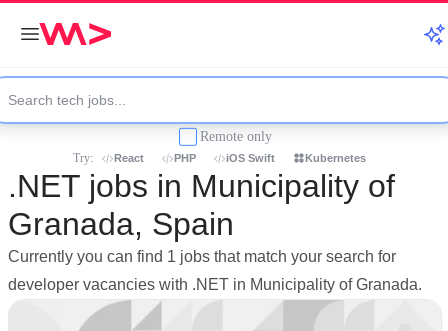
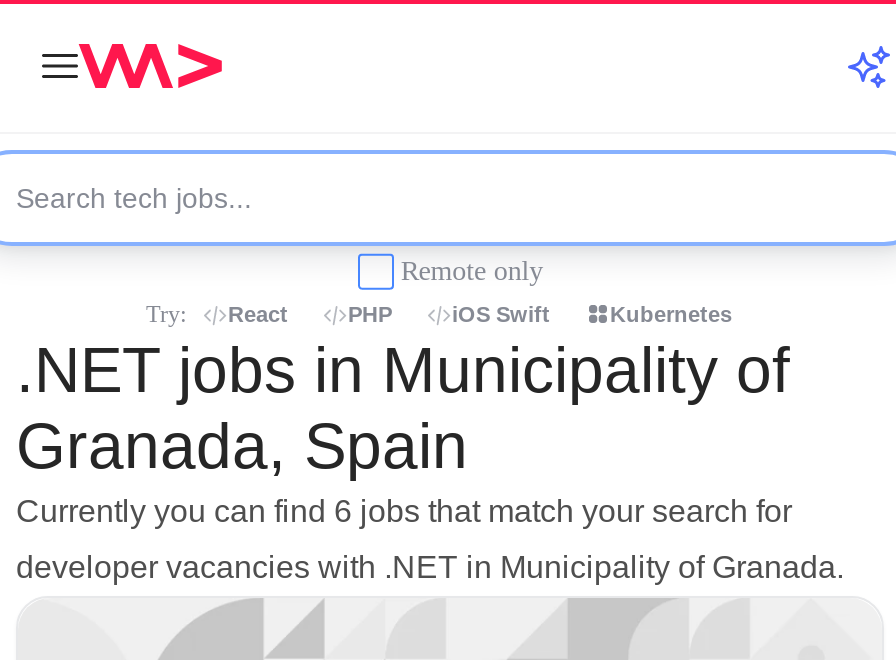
[8,248,396,265] Currently you can find 1 jobs that match your search for -> [16,494,792,528] Currently you can find 6 jobs that match your search for

